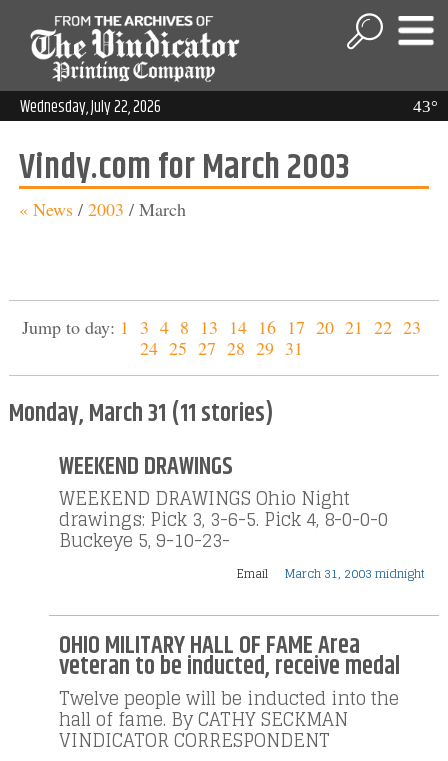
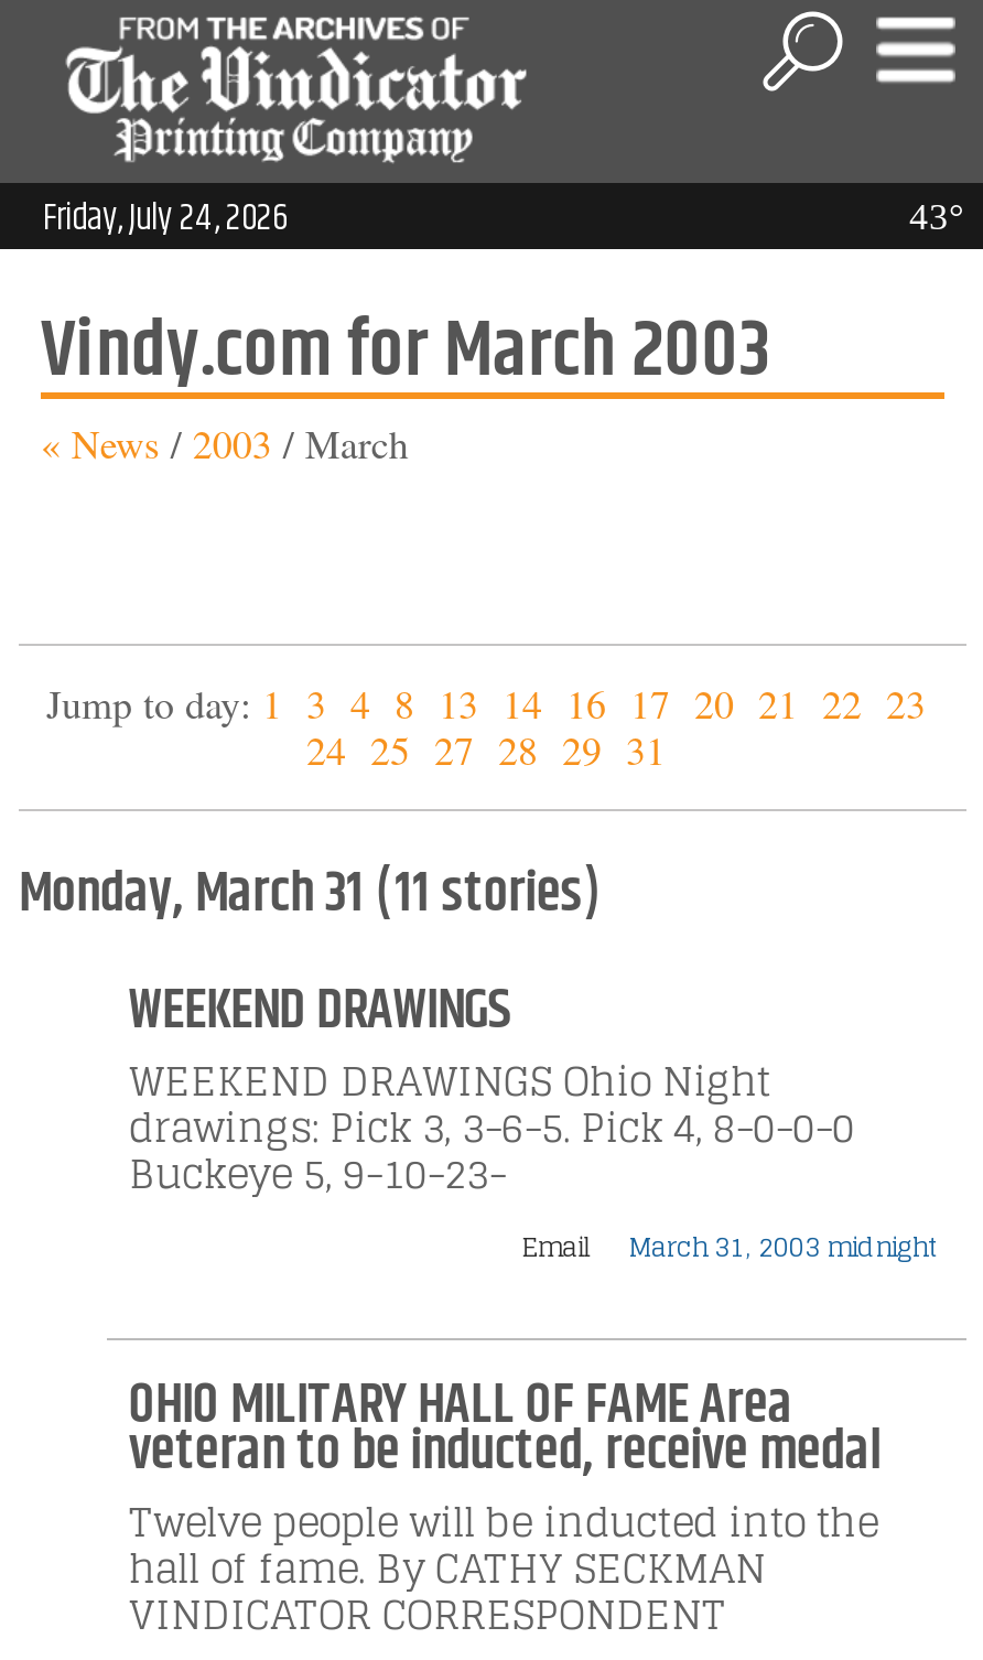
[20,94,161,120] Wednesday, July 22, 2026 -> [43,190,288,247] Friday, July 24, 2026

